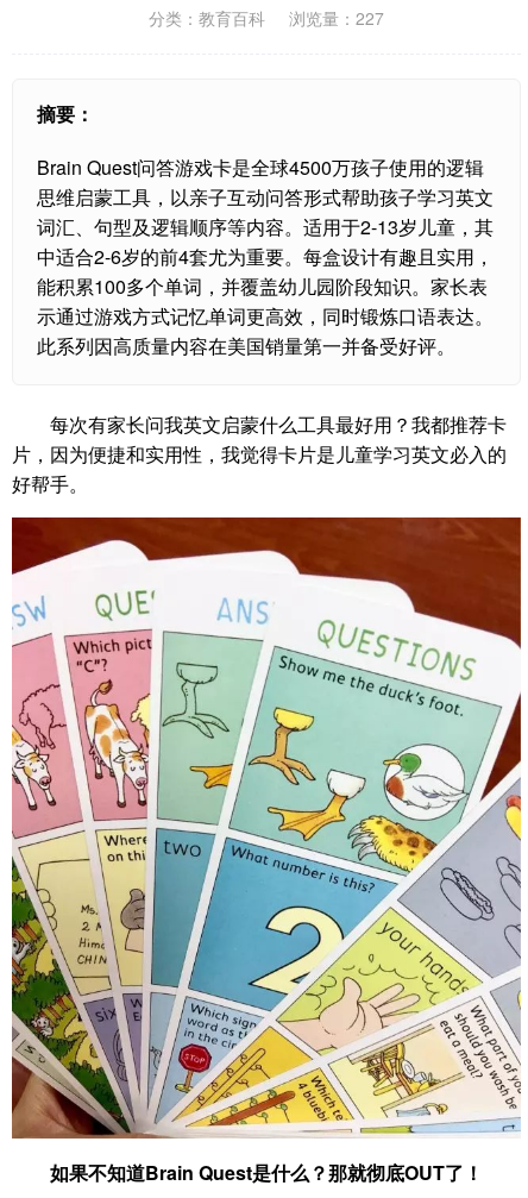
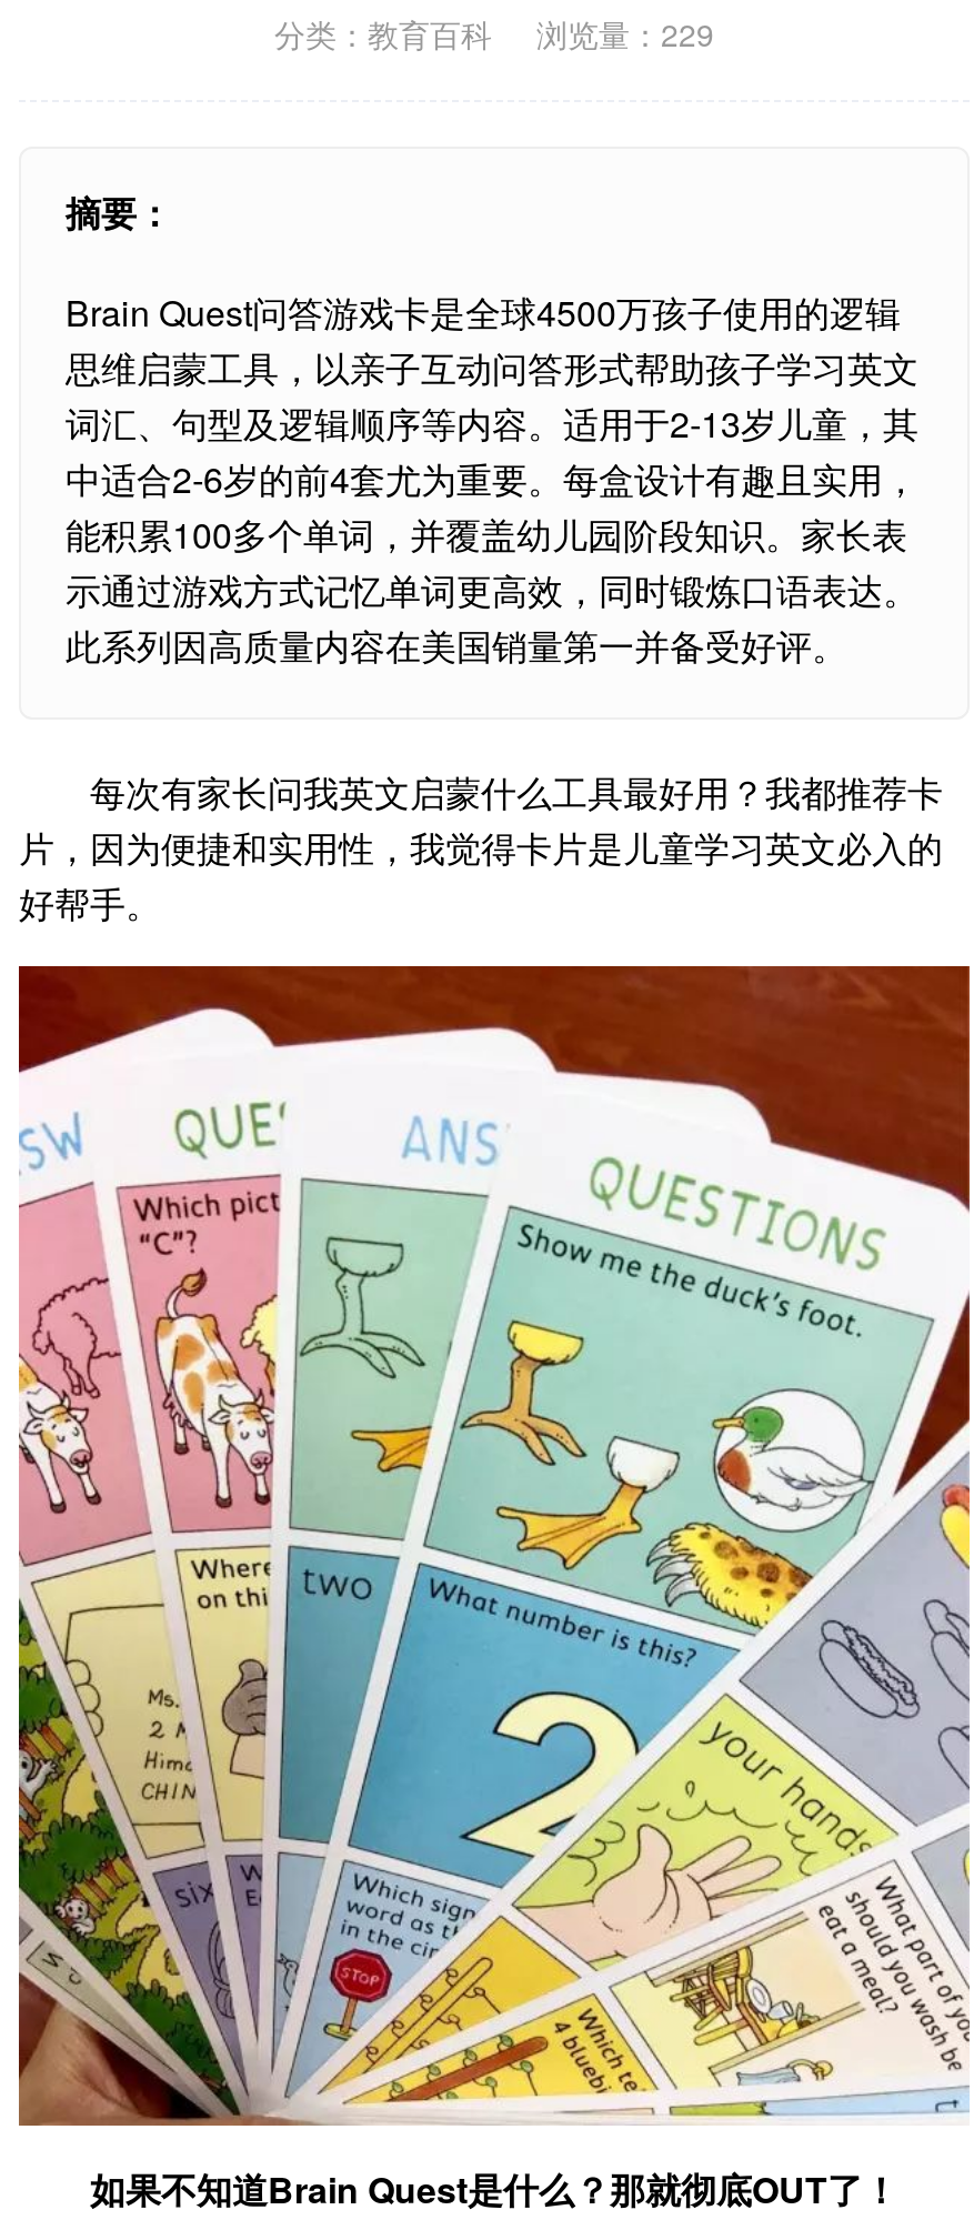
[149,6,384,30] 分类：教育百科 浏览量：227 -> [274,11,714,56] 分类：教育百科 浏览量：229

